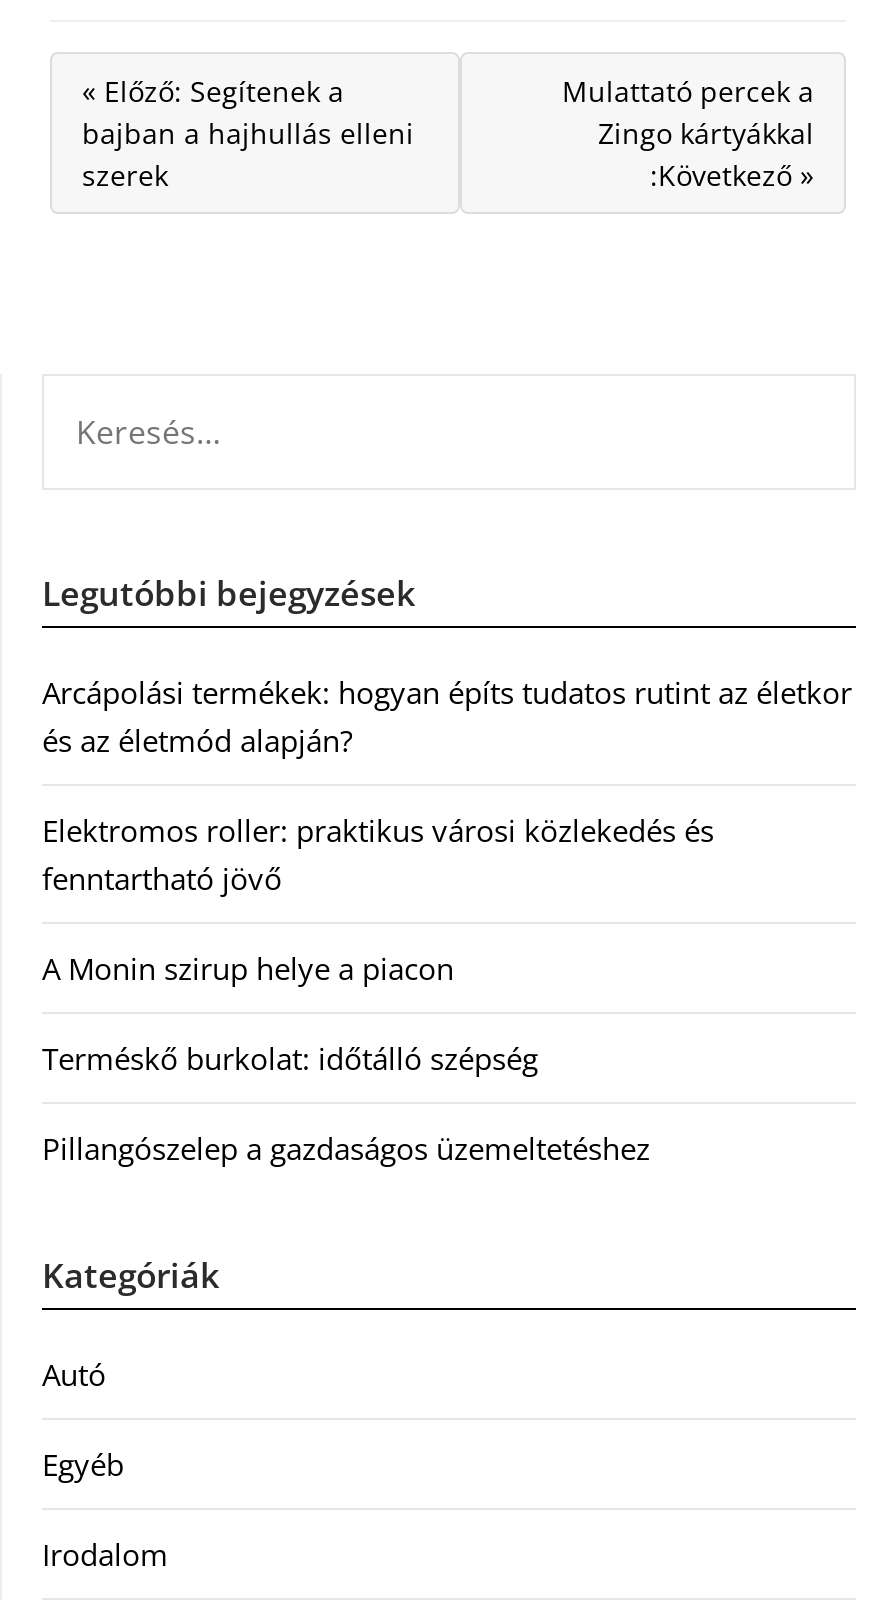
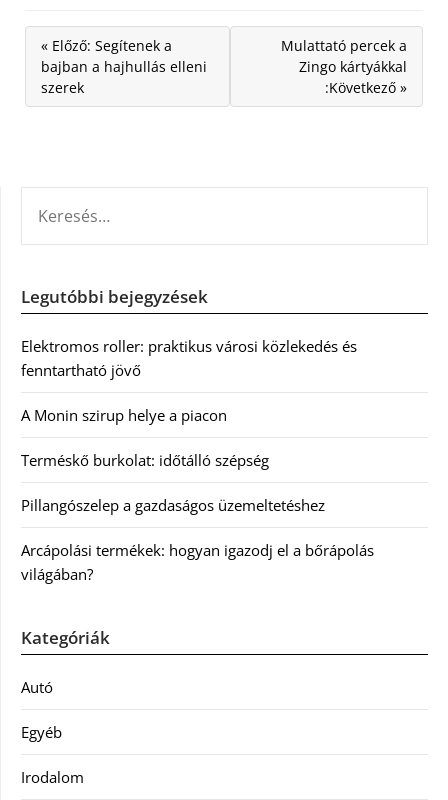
[42,673,852,761] Arcápolási termékek: hogyan építs tudatos rutint az életkor | és az életmód alapján? -> none
moved [42,811,714,1169] -> [21,336,357,515]: Elektromos roller: praktikus városi közlekedés és | fenntartható jövő | A Monin szirup helye a piacon | Terméskő burkolat: időtálló szépség | Pillangószelep a gazdaságos üzemeltetéshez
none -> [21,540,374,584] Arcápolási termékek: hogyan igazodj el a bőrápolás | világában?

